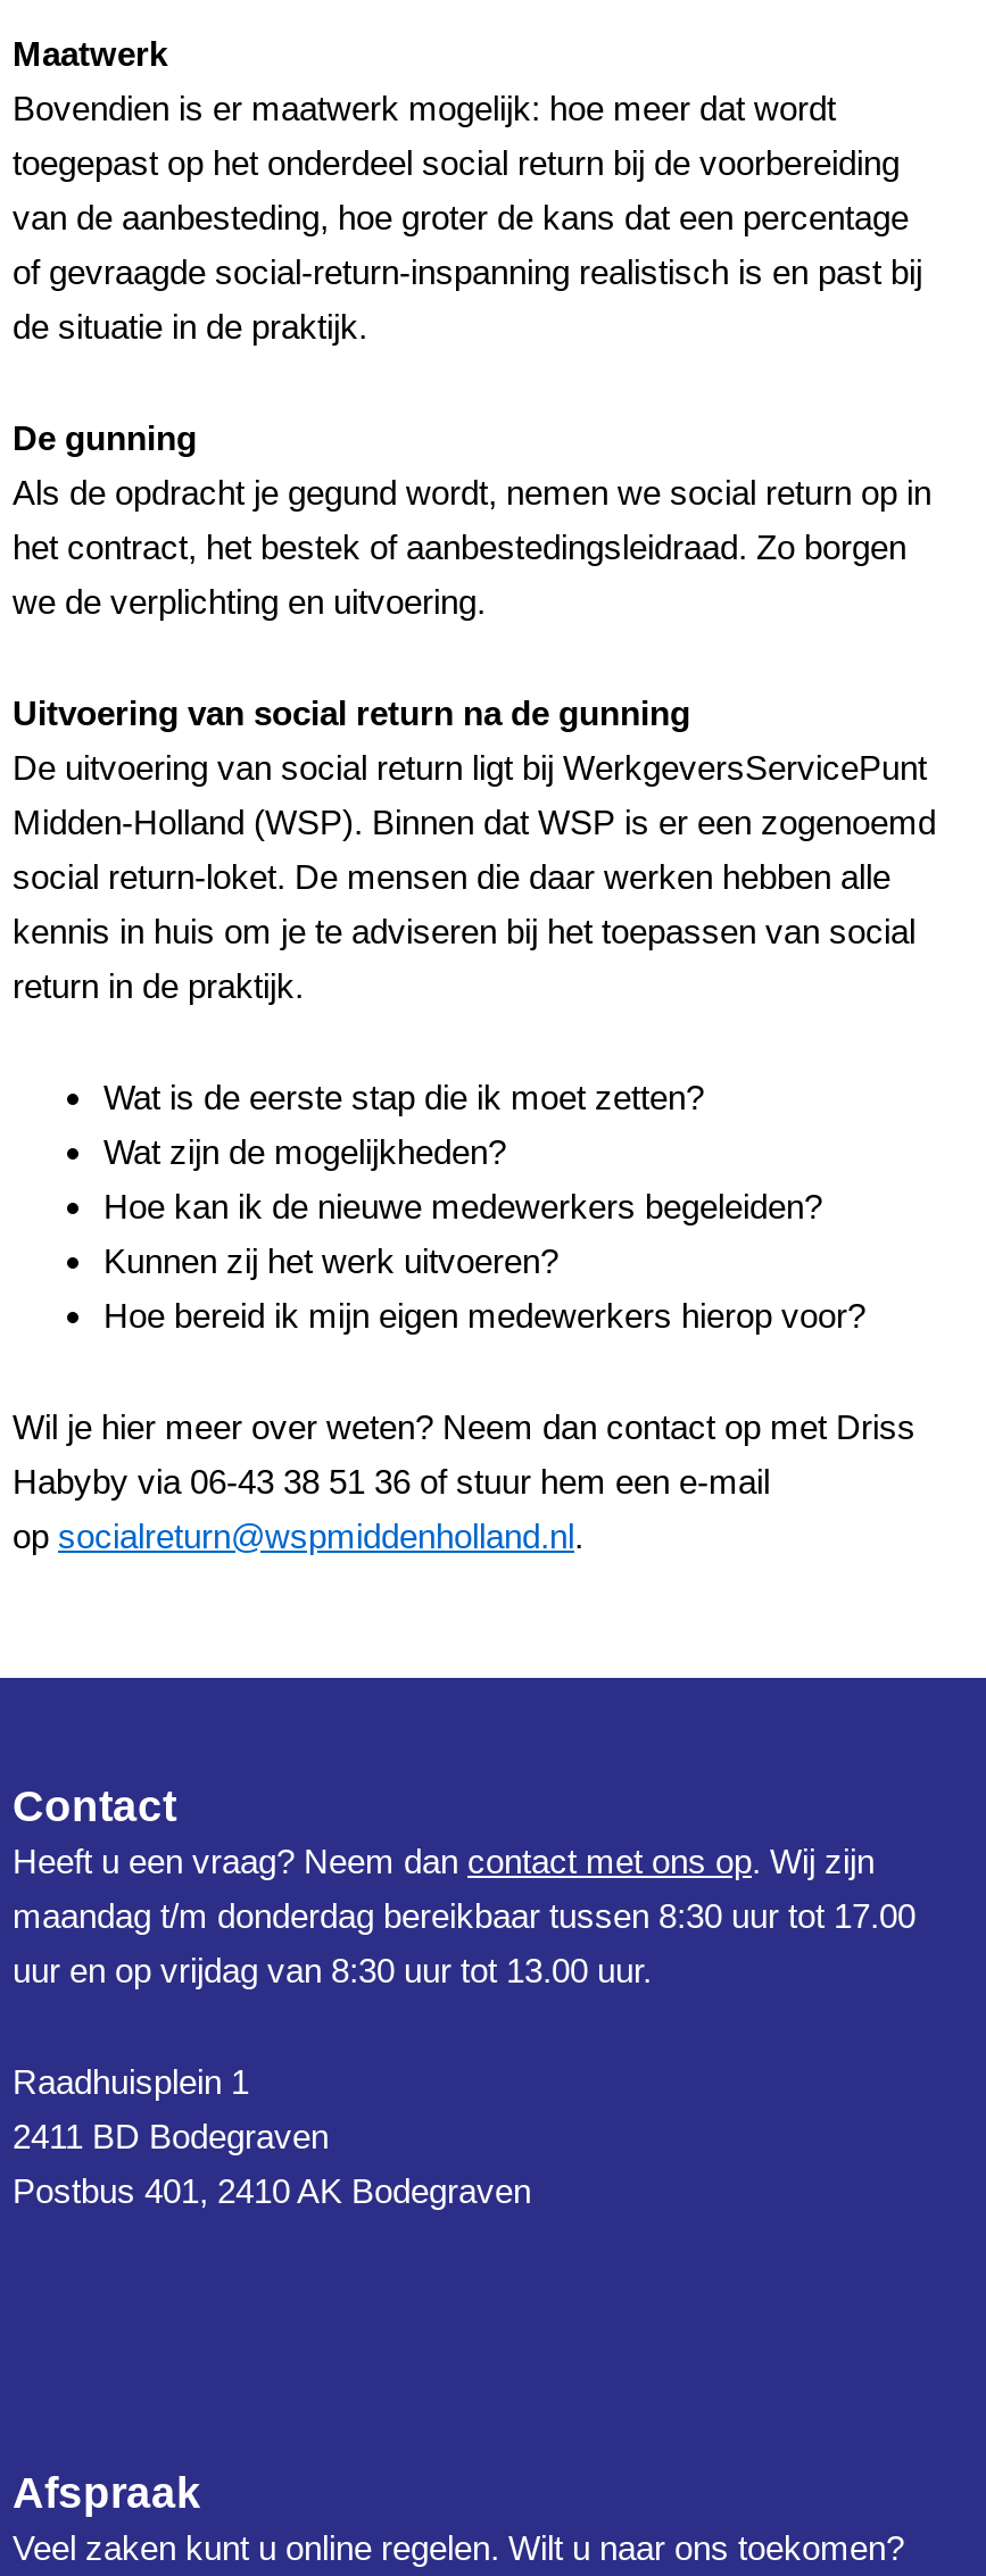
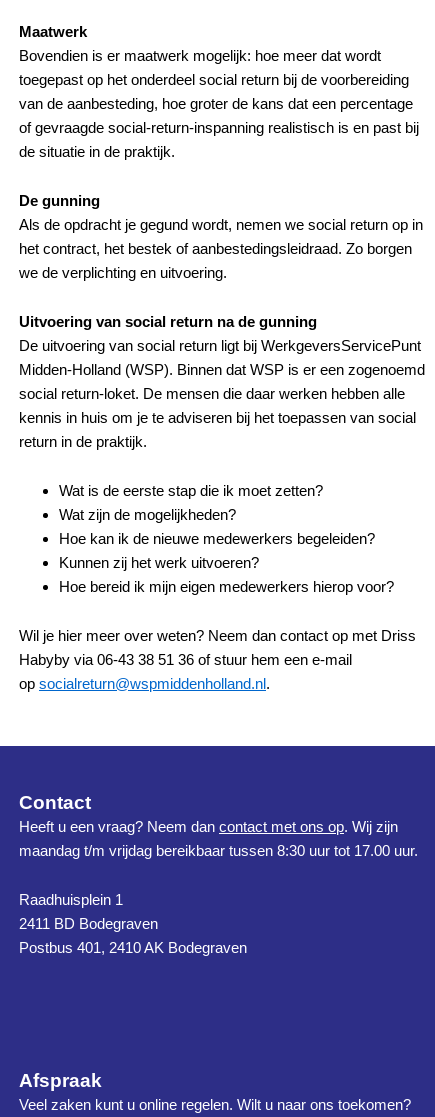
[13,1897,915,1990] maandag t/m donderdag bereikbaar tussen 8:30 uur tot 17.00 | uur en op vrijdag van 8:30 uur tot 13.00 uur. -> [19,842,422,859] maandag t/m vrijdag bereikbaar tussen 8:30 uur tot 17.00 uur.

